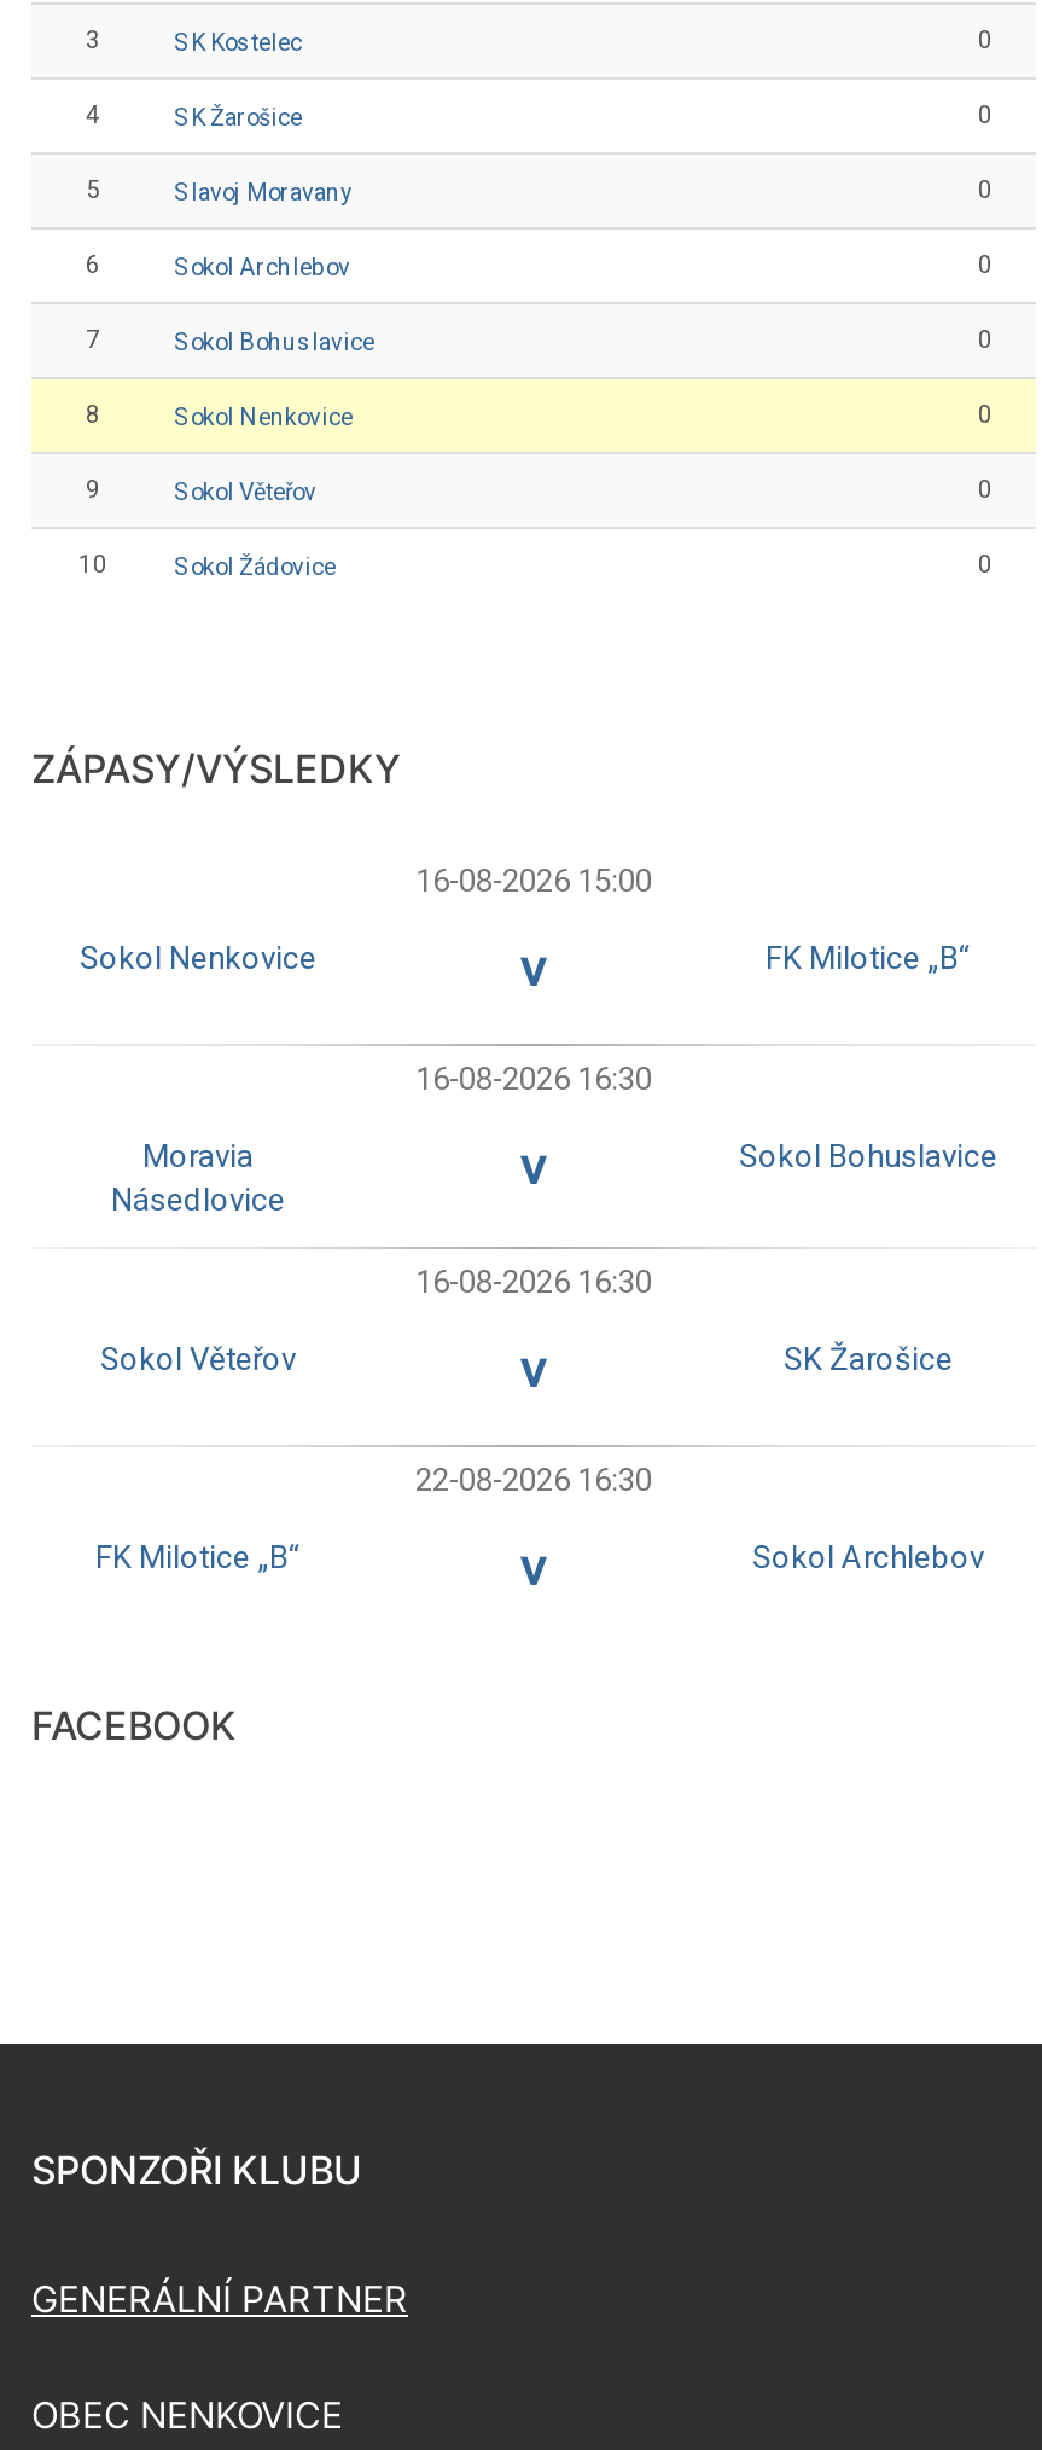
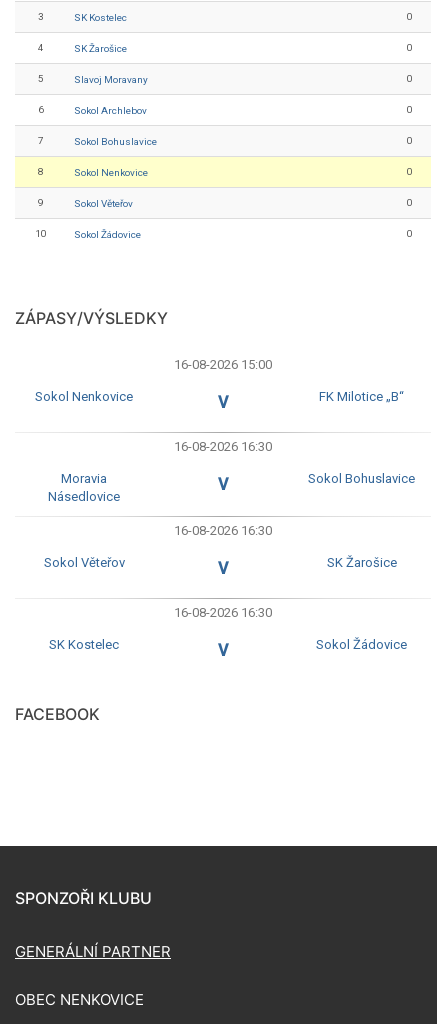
[415,1462,652,1498] 22-08-2026 16:30 -> [174,605,272,620] 16-08-2026 16:30
[95,1539,301,1576] FK Milotice „B“ -> [49,637,119,652] SK Kostelec
[752,1539,984,1576] Sokol Archlebov -> [316,637,407,652] Sokol Žádovice

